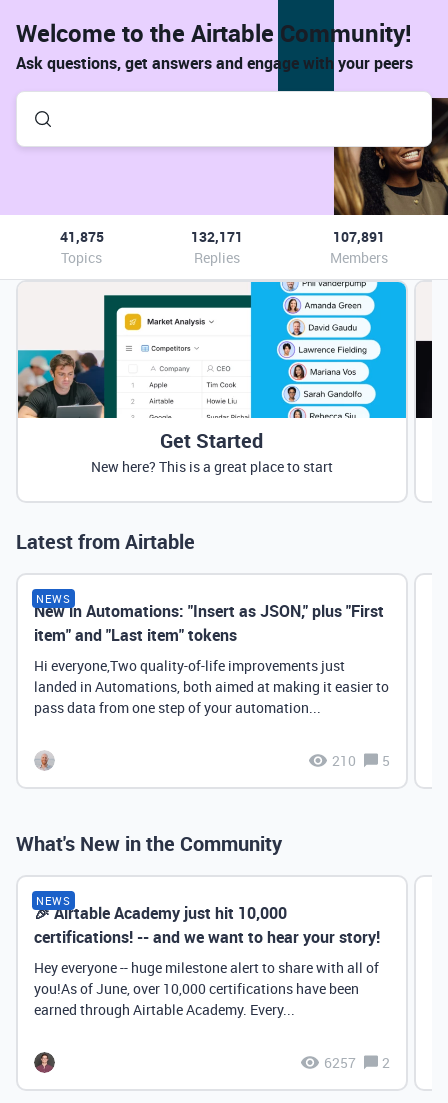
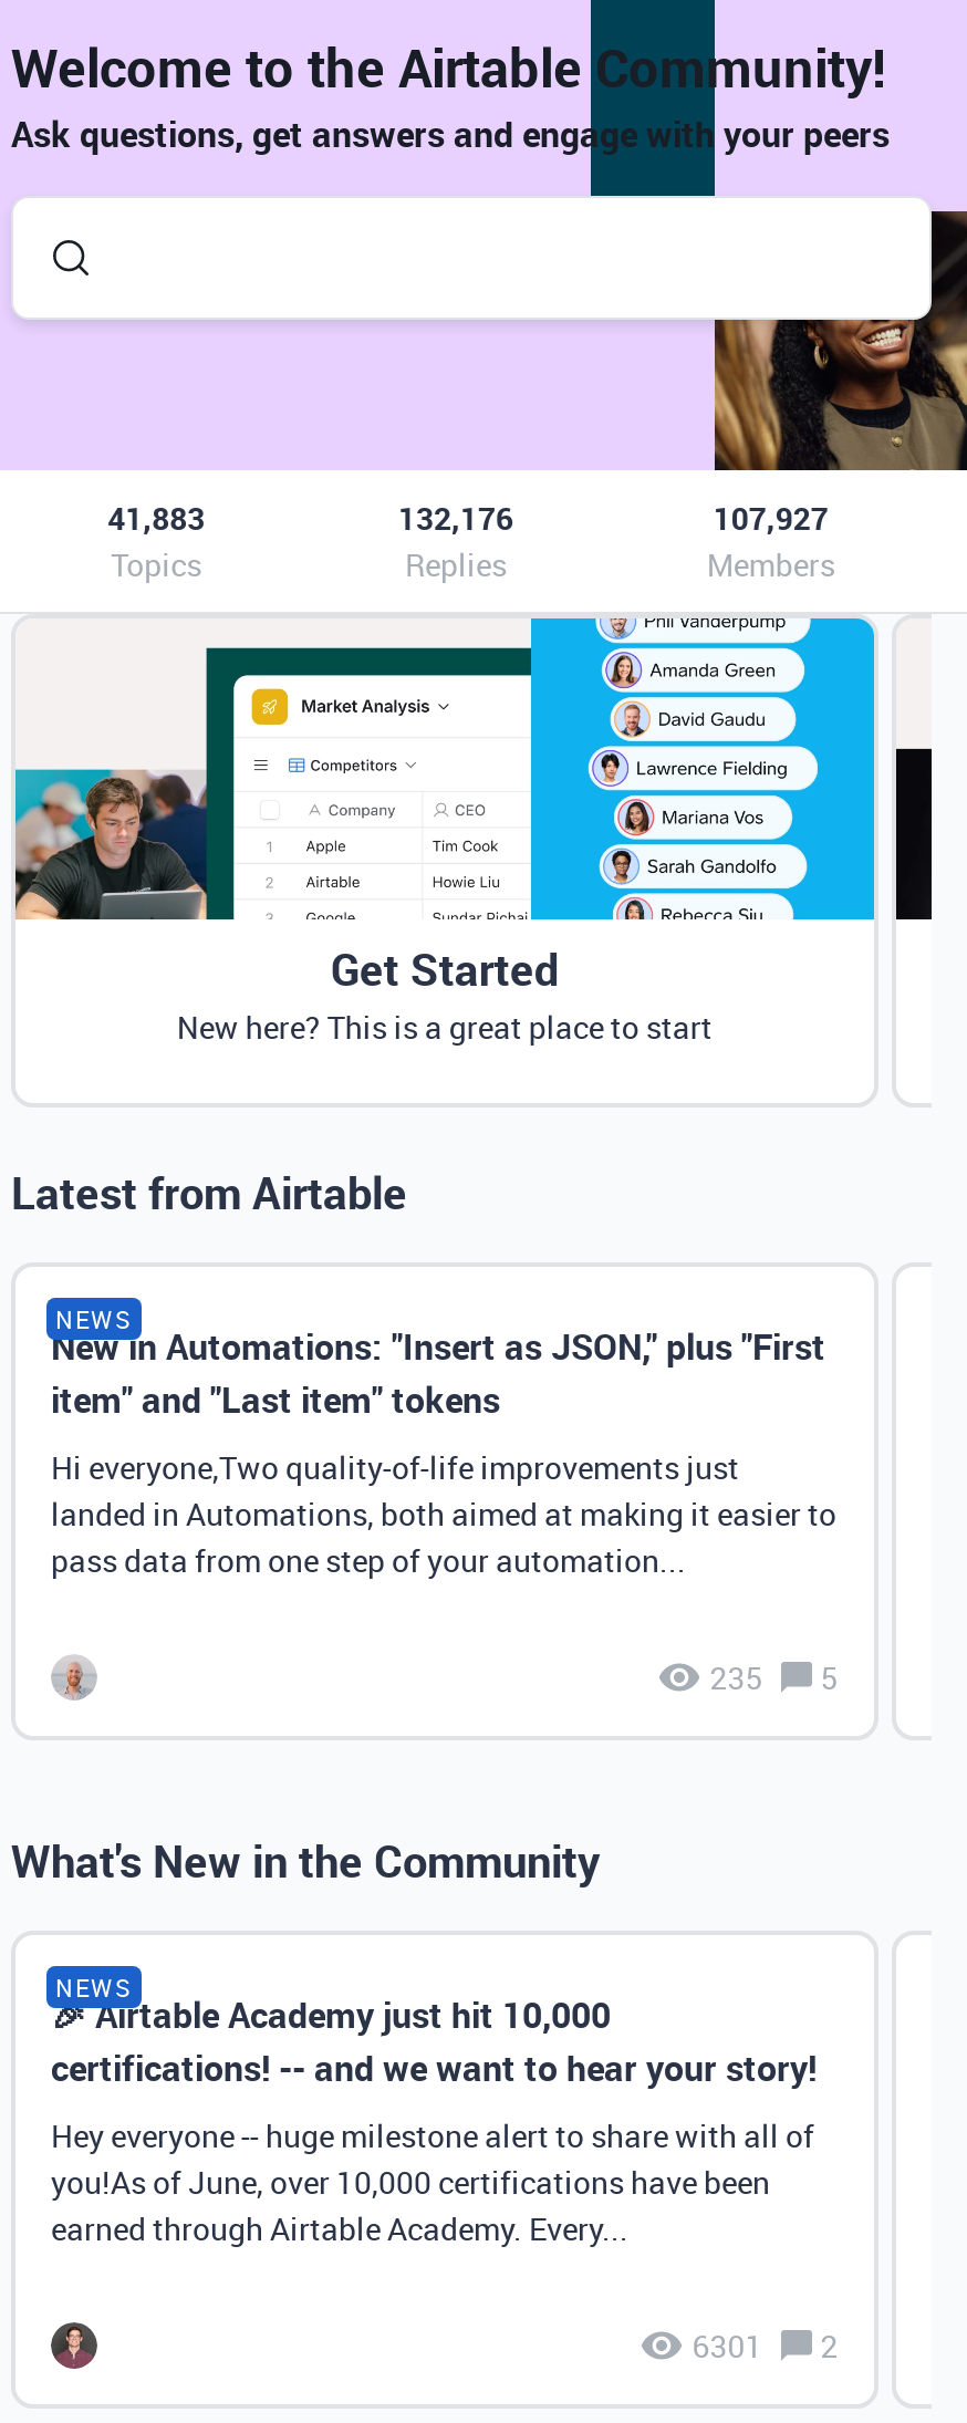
[60,227,104,246] 41,875 -> [108,497,205,539] 41,883
[191,227,243,246] 132,171 -> [398,497,513,539] 132,176
[333,227,385,246] 107,891 -> [713,497,828,539] 107,927
[332,751,390,770] 210 5 -> [710,1656,838,1698] 235 5
[324,1053,390,1072] 6257 2 -> [692,2325,838,2367] 6301 2

